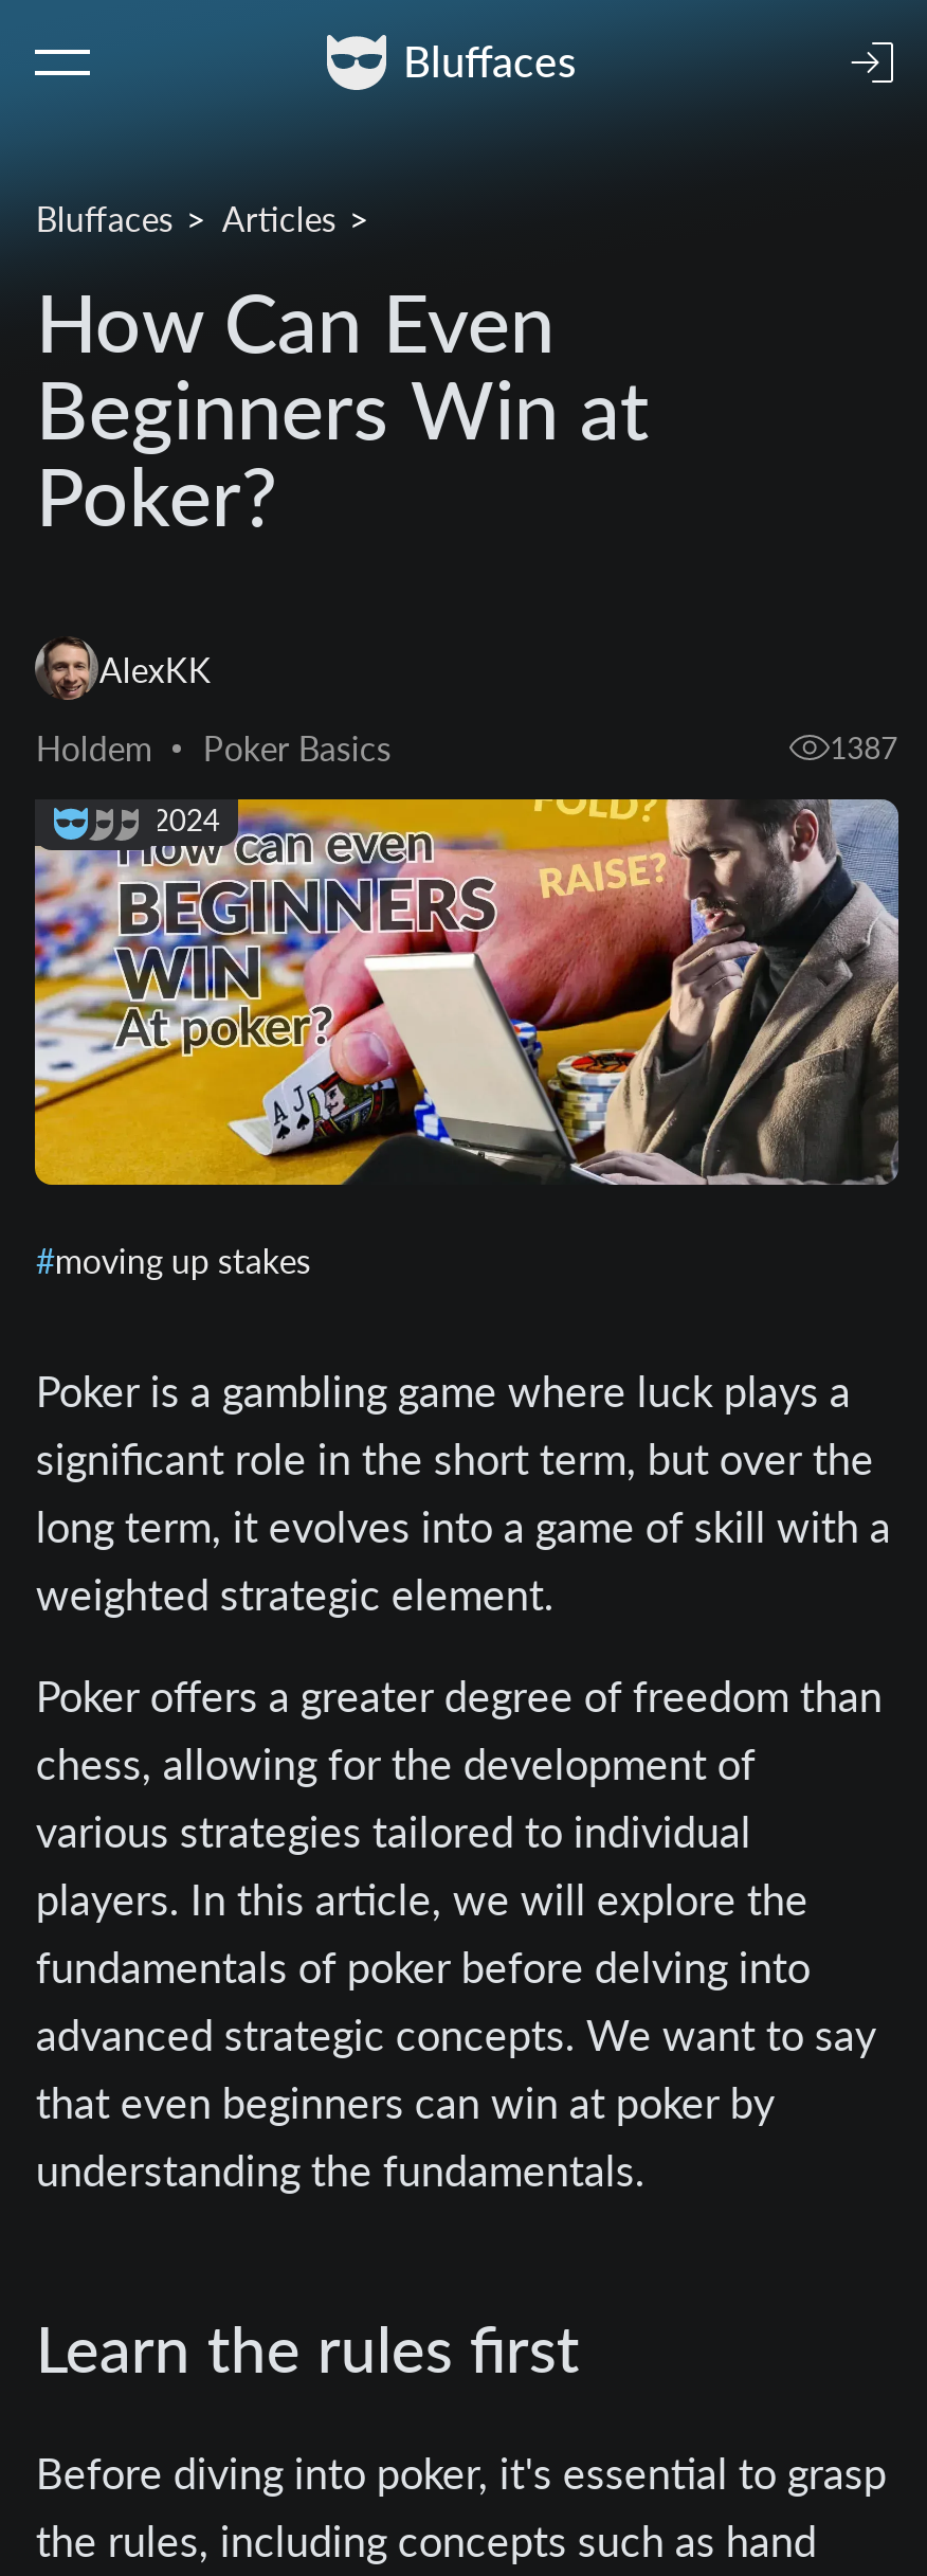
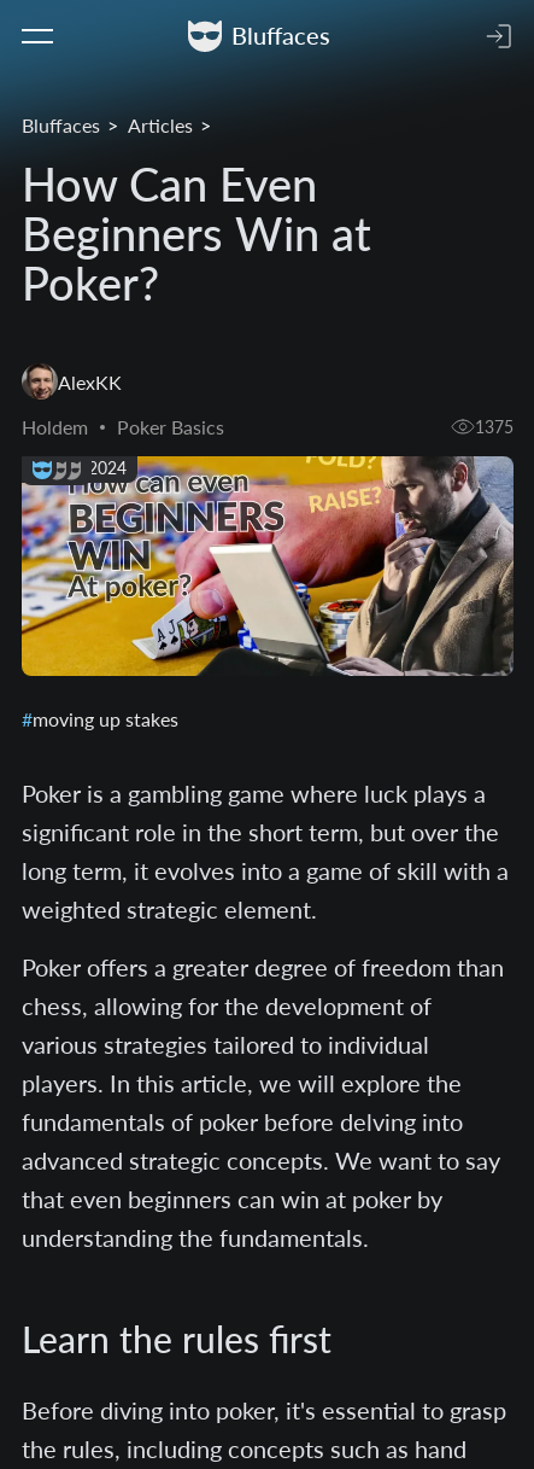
[830,728,898,764] 1387 -> [474,416,513,436] 1375

